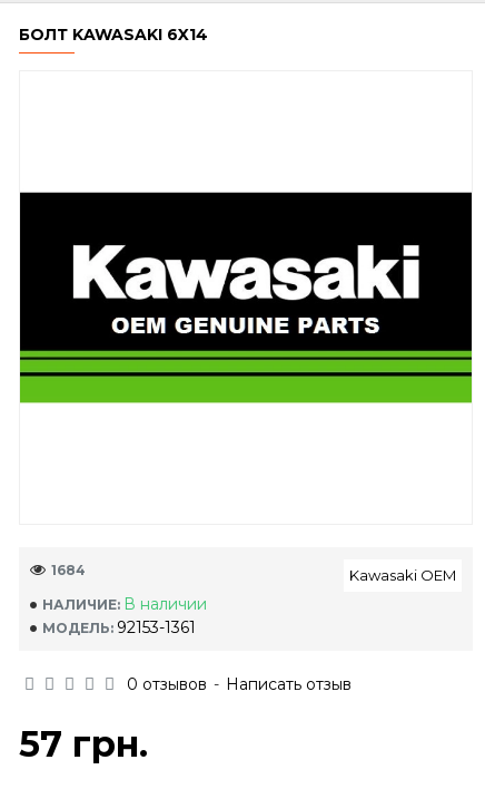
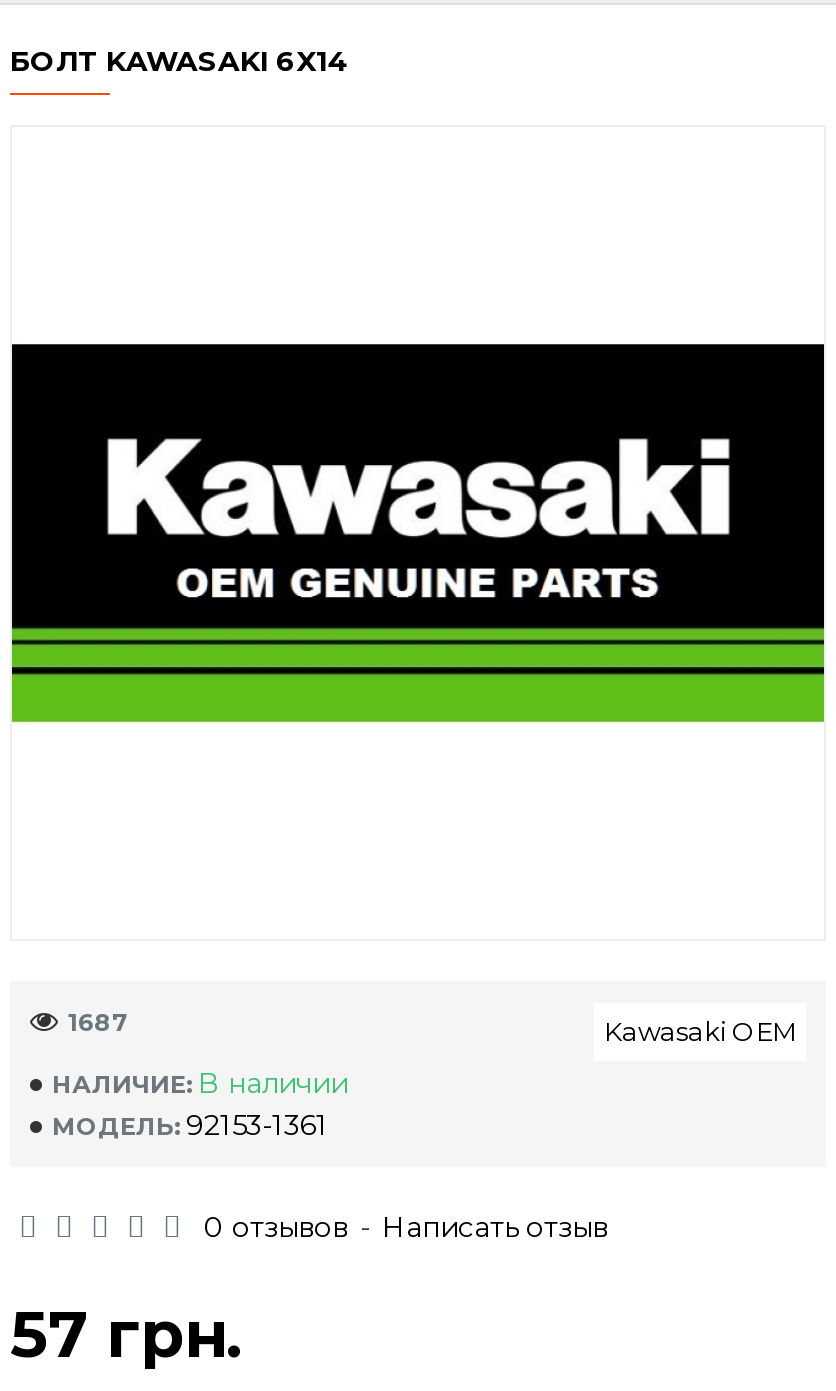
[51,561,86,578] 1684 -> [68,1006,128,1036] 1687

